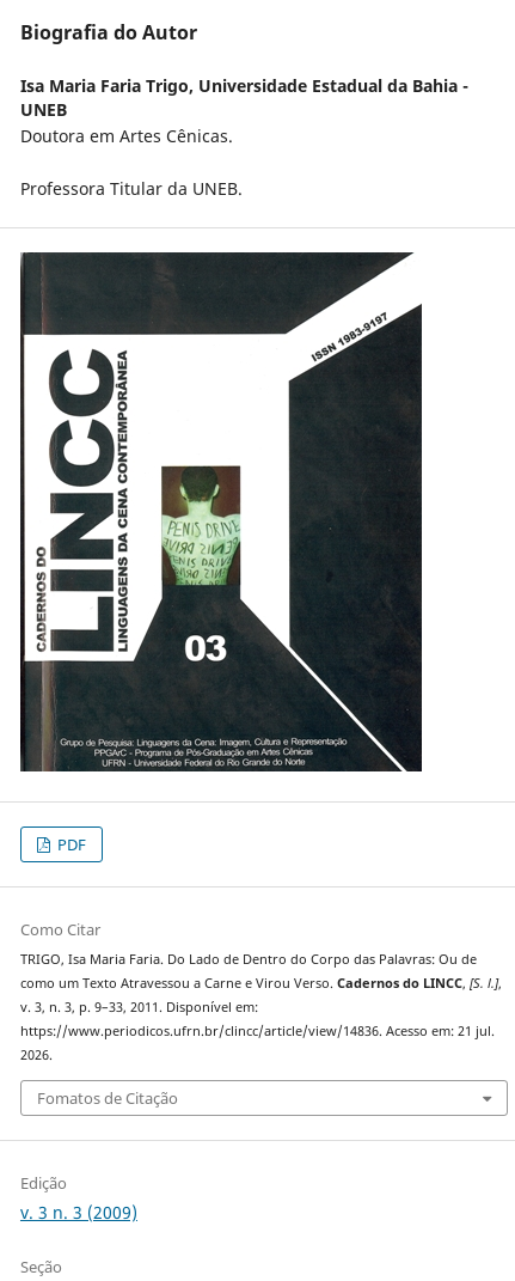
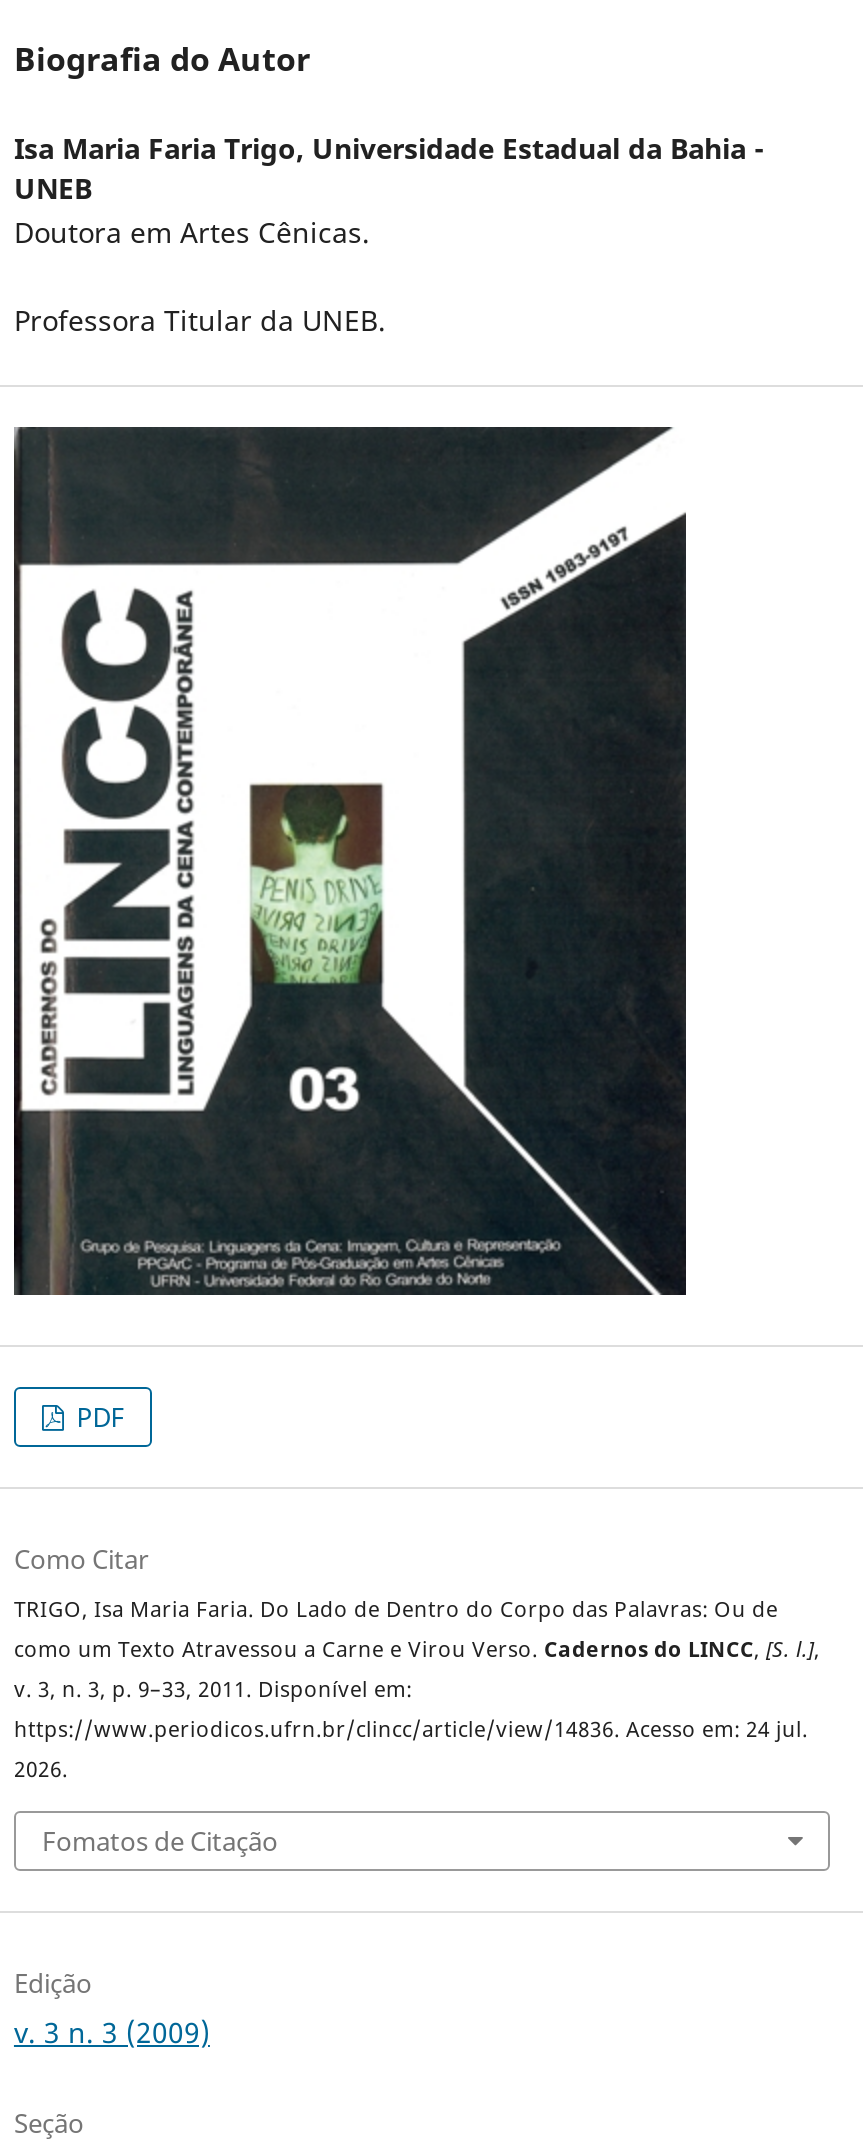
[20,1023,495,1040] https://www.periodicos.ufrn.br/clincc/article/view/14836. Acesso em: 21 jul. -> [14,1715,808,1743] https://www.periodicos.ufrn.br/clincc/article/view/14836. Acesso em: 24 jul.

